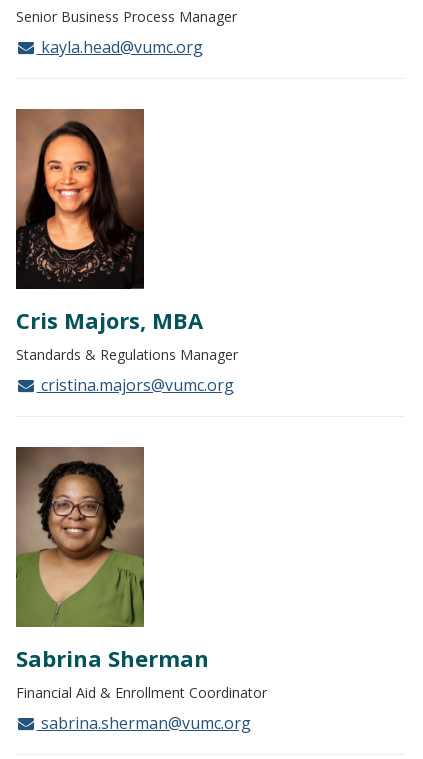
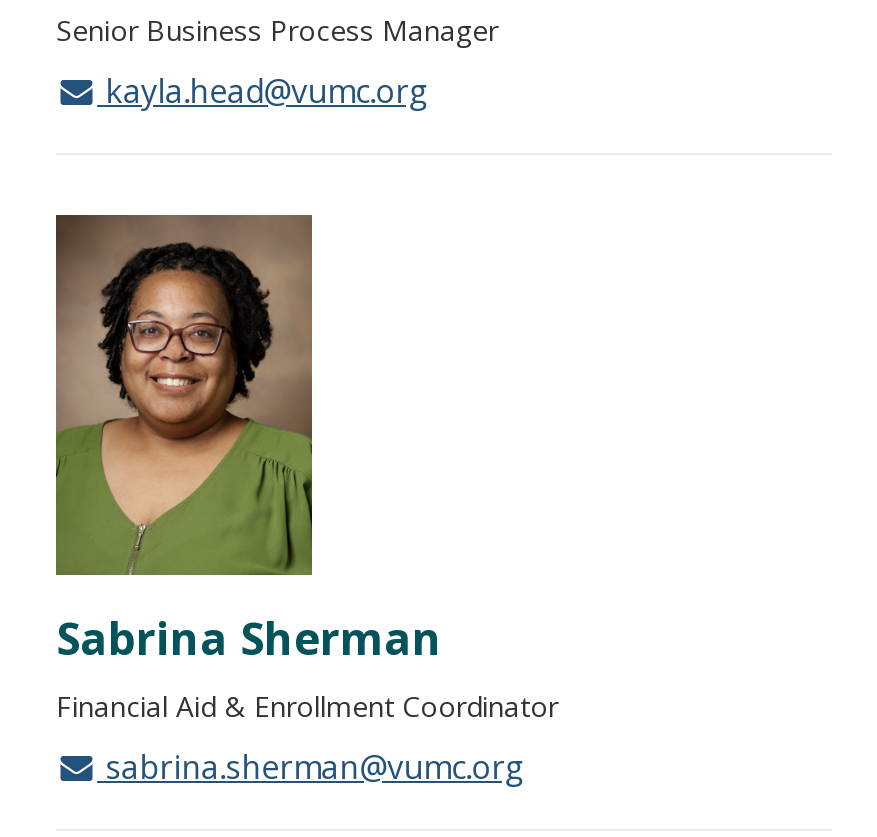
[15,109,238,396] [image] | Cris Majors, MBA | Standards & Regulations Manager | cristina.majors@vumc.org -> none

